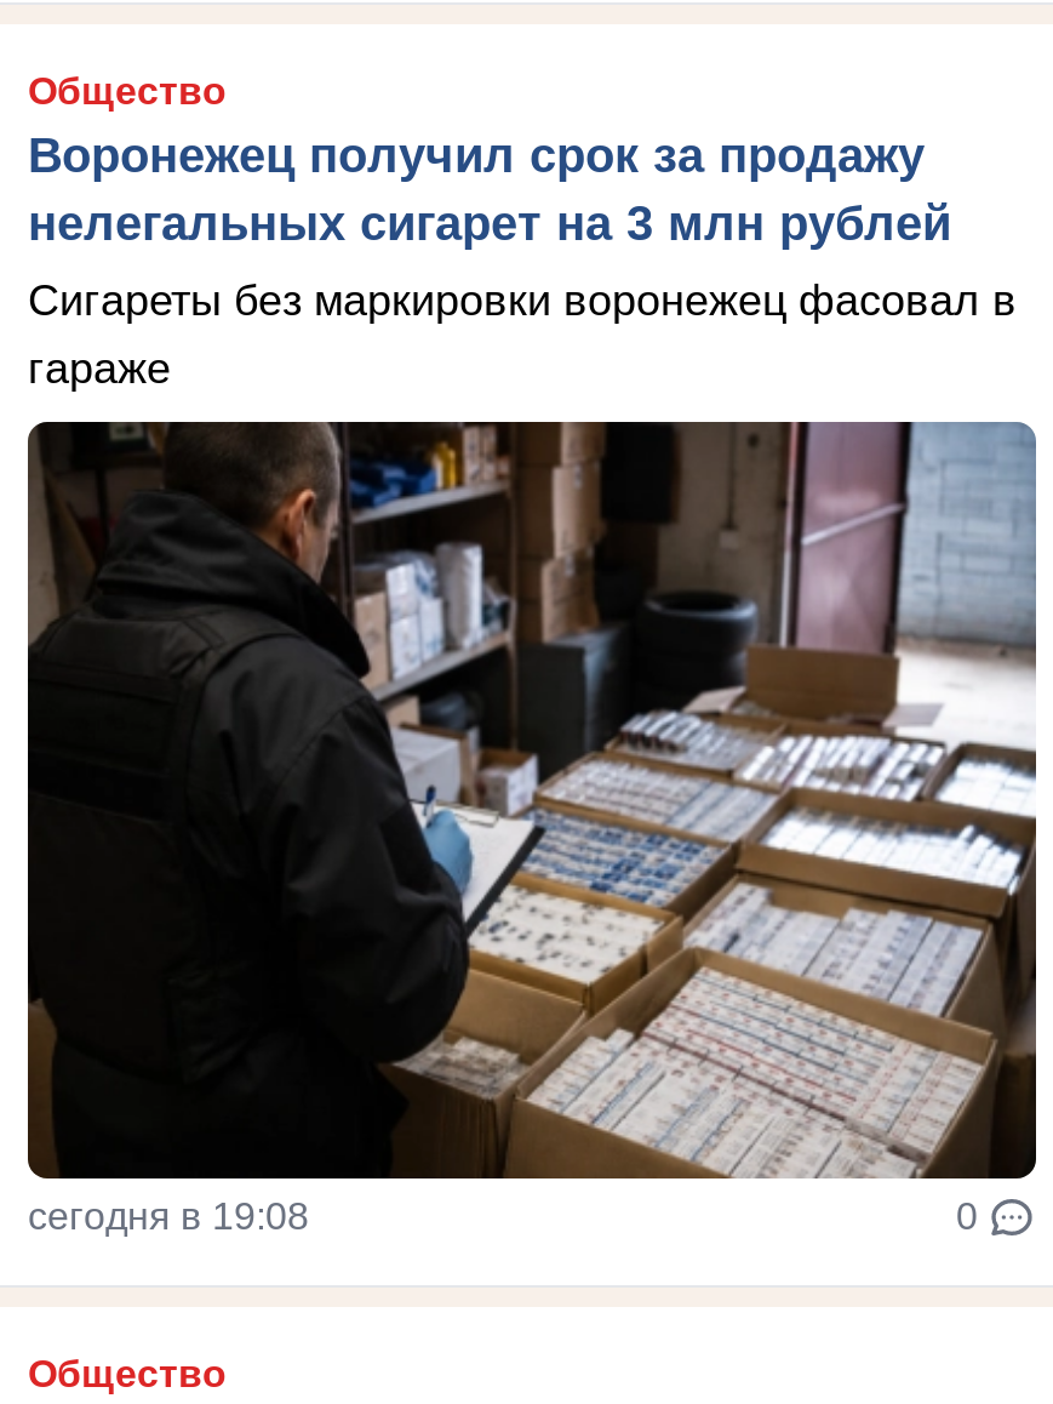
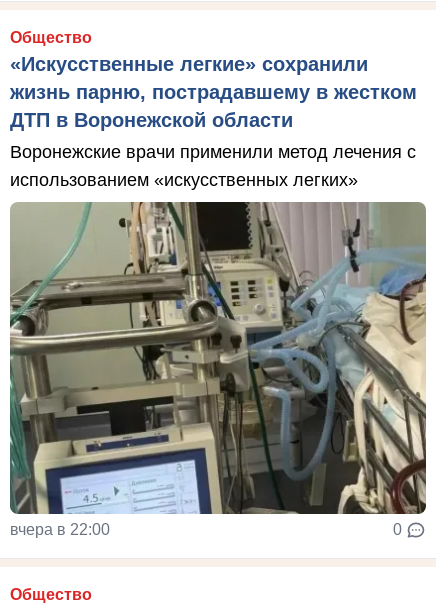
[28,128,951,250] Воронежец получил срок за продажу | нелегальных сигарет на 3 млн рублей -> [10,53,417,131] «Искусственные легкие» сохранили | жизнь парню, пострадавшему в жестком | ДТП в Воронежской области
[28,276,1017,393] Сигареты без маркировки воронежец фасовал в | гараже -> [10,142,416,190] Воронежские врачи применили метод лечения с | использованием «искусственных легких»
[25,422,1038,1236] [image] | сегодня в 19:08 -> [9,201,427,538] [image] | вчера в 22:00

